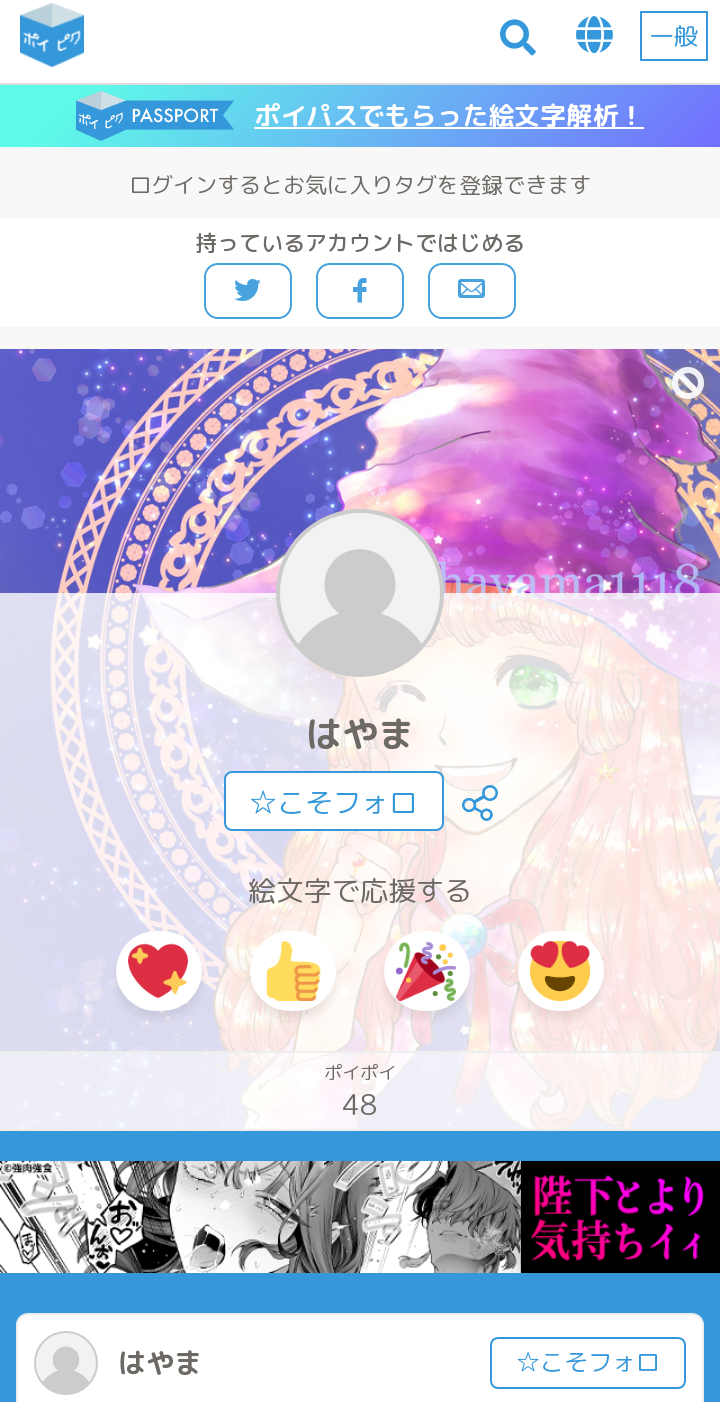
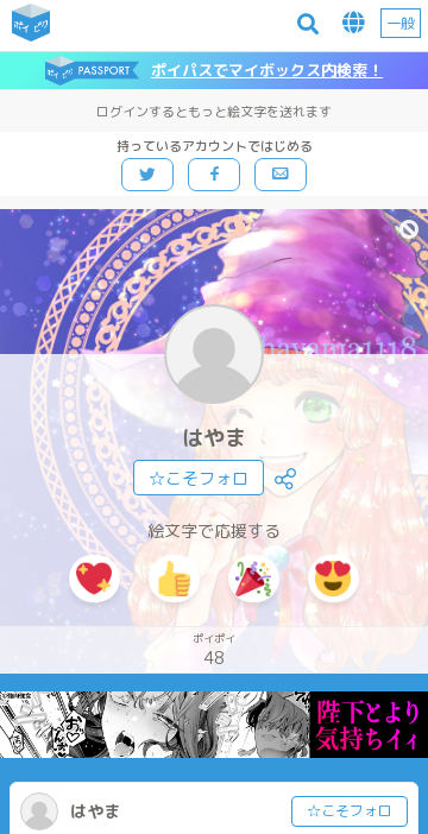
[254,97,644,133] ポイパスでもらった絵文字解析！ -> [151,59,383,81] ポイパスでマイボックス内検索！
[129,169,591,201] ログインするとお気に入りタグを登録できます -> [96,102,332,121] ログインするともっと絵文字を送れます

